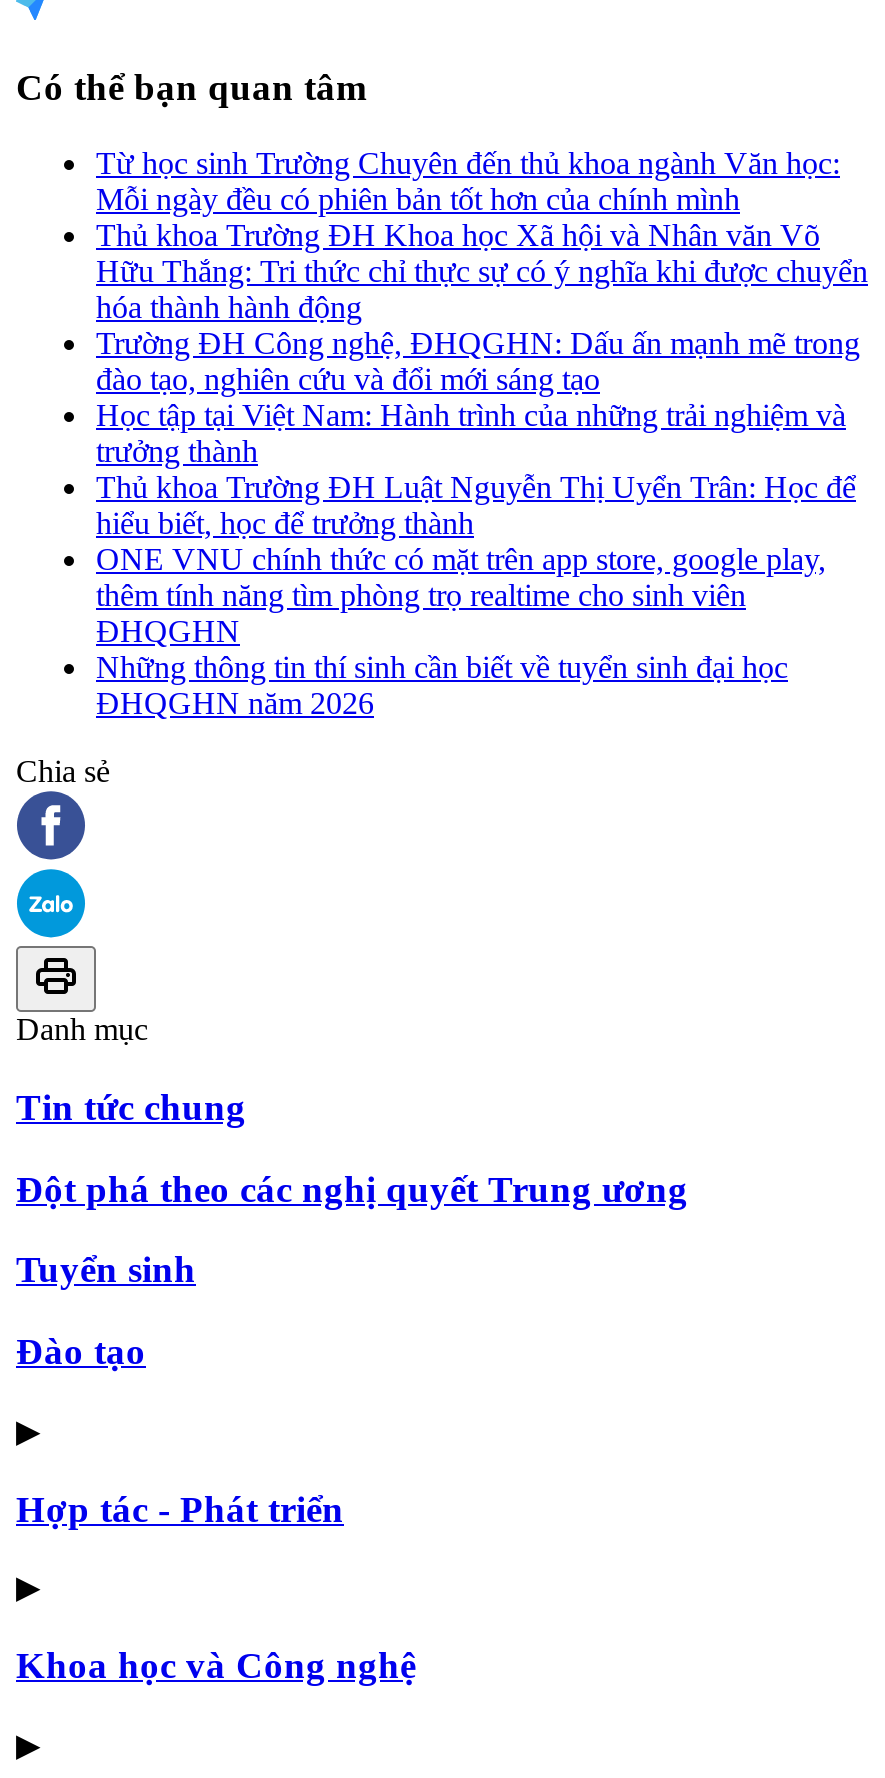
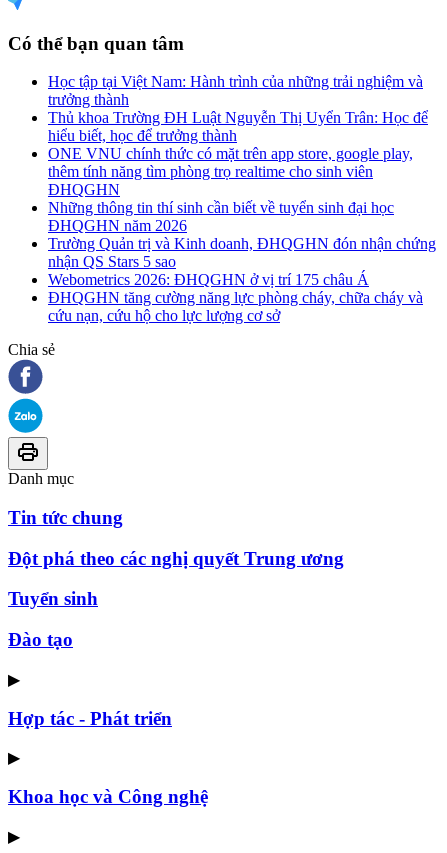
[96,146,868,396] Từ học sinh Trường Chuyên đến thủ khoa ngành Văn học: | Mỗi ngày đều có phiên bản tốt hơn của chính mình | Thủ khoa Trường ĐH Khoa học Xã hội và Nhân văn Võ | Hữu Thắng: Tri thức chỉ thực sự có ý nghĩa khi được chuyển | hóa thành hành động | Trường ĐH Công nghệ, ĐHQGHN: Dấu ấn mạnh mẽ trong | đào tạo, nghiên cứu và đổi mới sáng tạo -> none
moved [96,398,856,720] -> [48,73,428,234]: Học tập tại Việt Nam: Hành trình của những trải nghiệm và | trưởng thành | Thủ khoa Trường ĐH Luật Nguyễn Thị Uyển Trân: Học để | ... | Những thông tin thí sinh cần biết về tuyển sinh đại học | ĐHQGHN năm 2026
none -> [48,235,436,324] Trường Quản trị và Kinh doanh, ĐHQGHN đón nhận chứng | nhận QS Stars 5 sao | Webometrics 2026: ĐHQGHN ở vị trí 175 châu Á | ĐHQGHN tăng cường năng lực phòng cháy, chữa cháy và | cứu nạn, cứu hộ cho lực lượng cơ sở

